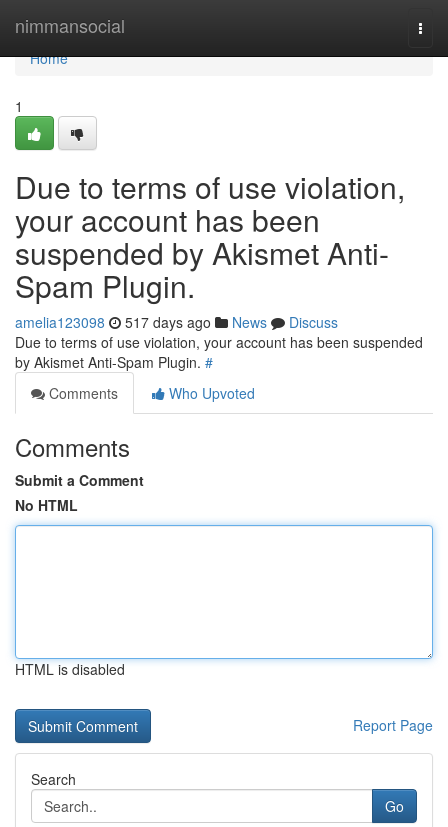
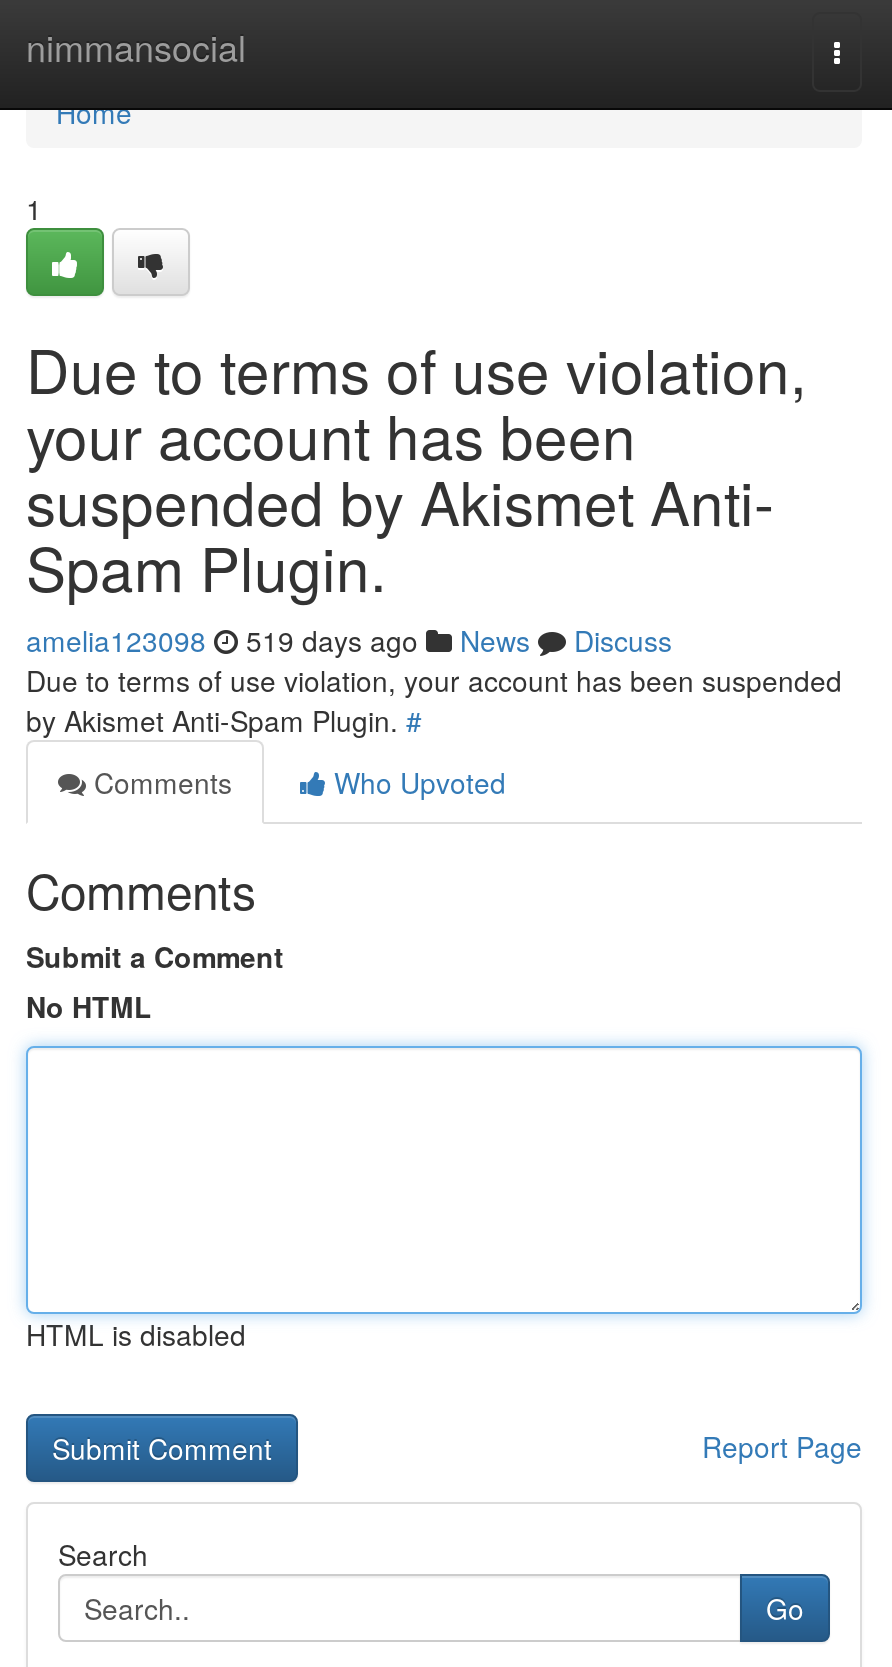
[15,312,338,332] amelia123098 517 days ago News Discuss -> [26,620,672,660] amelia123098 519 days ago News Discuss

